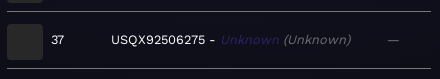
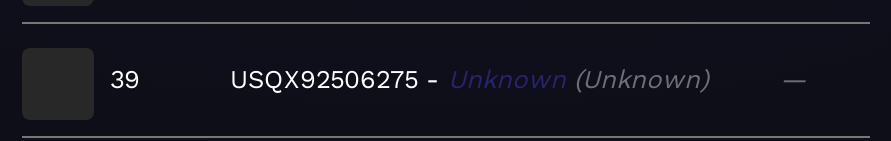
[51,32,64,47] 37 -> [110,65,140,95] 39

